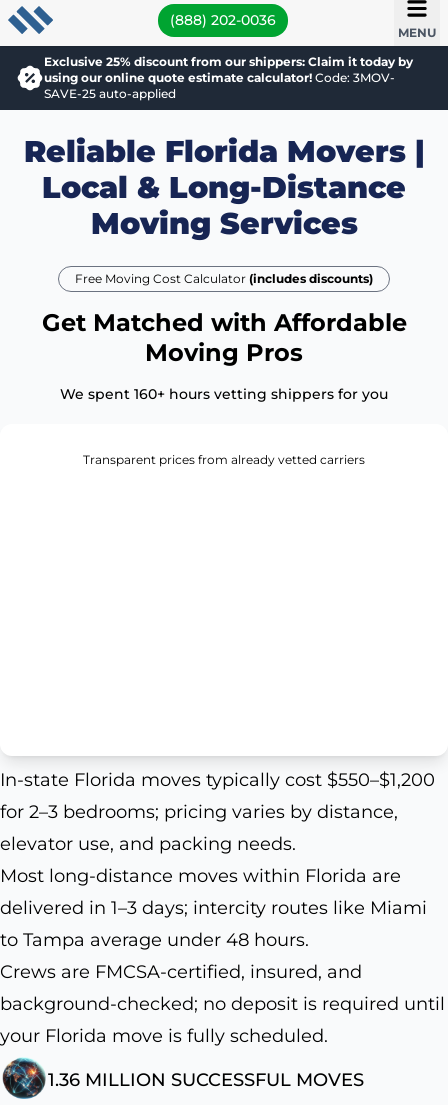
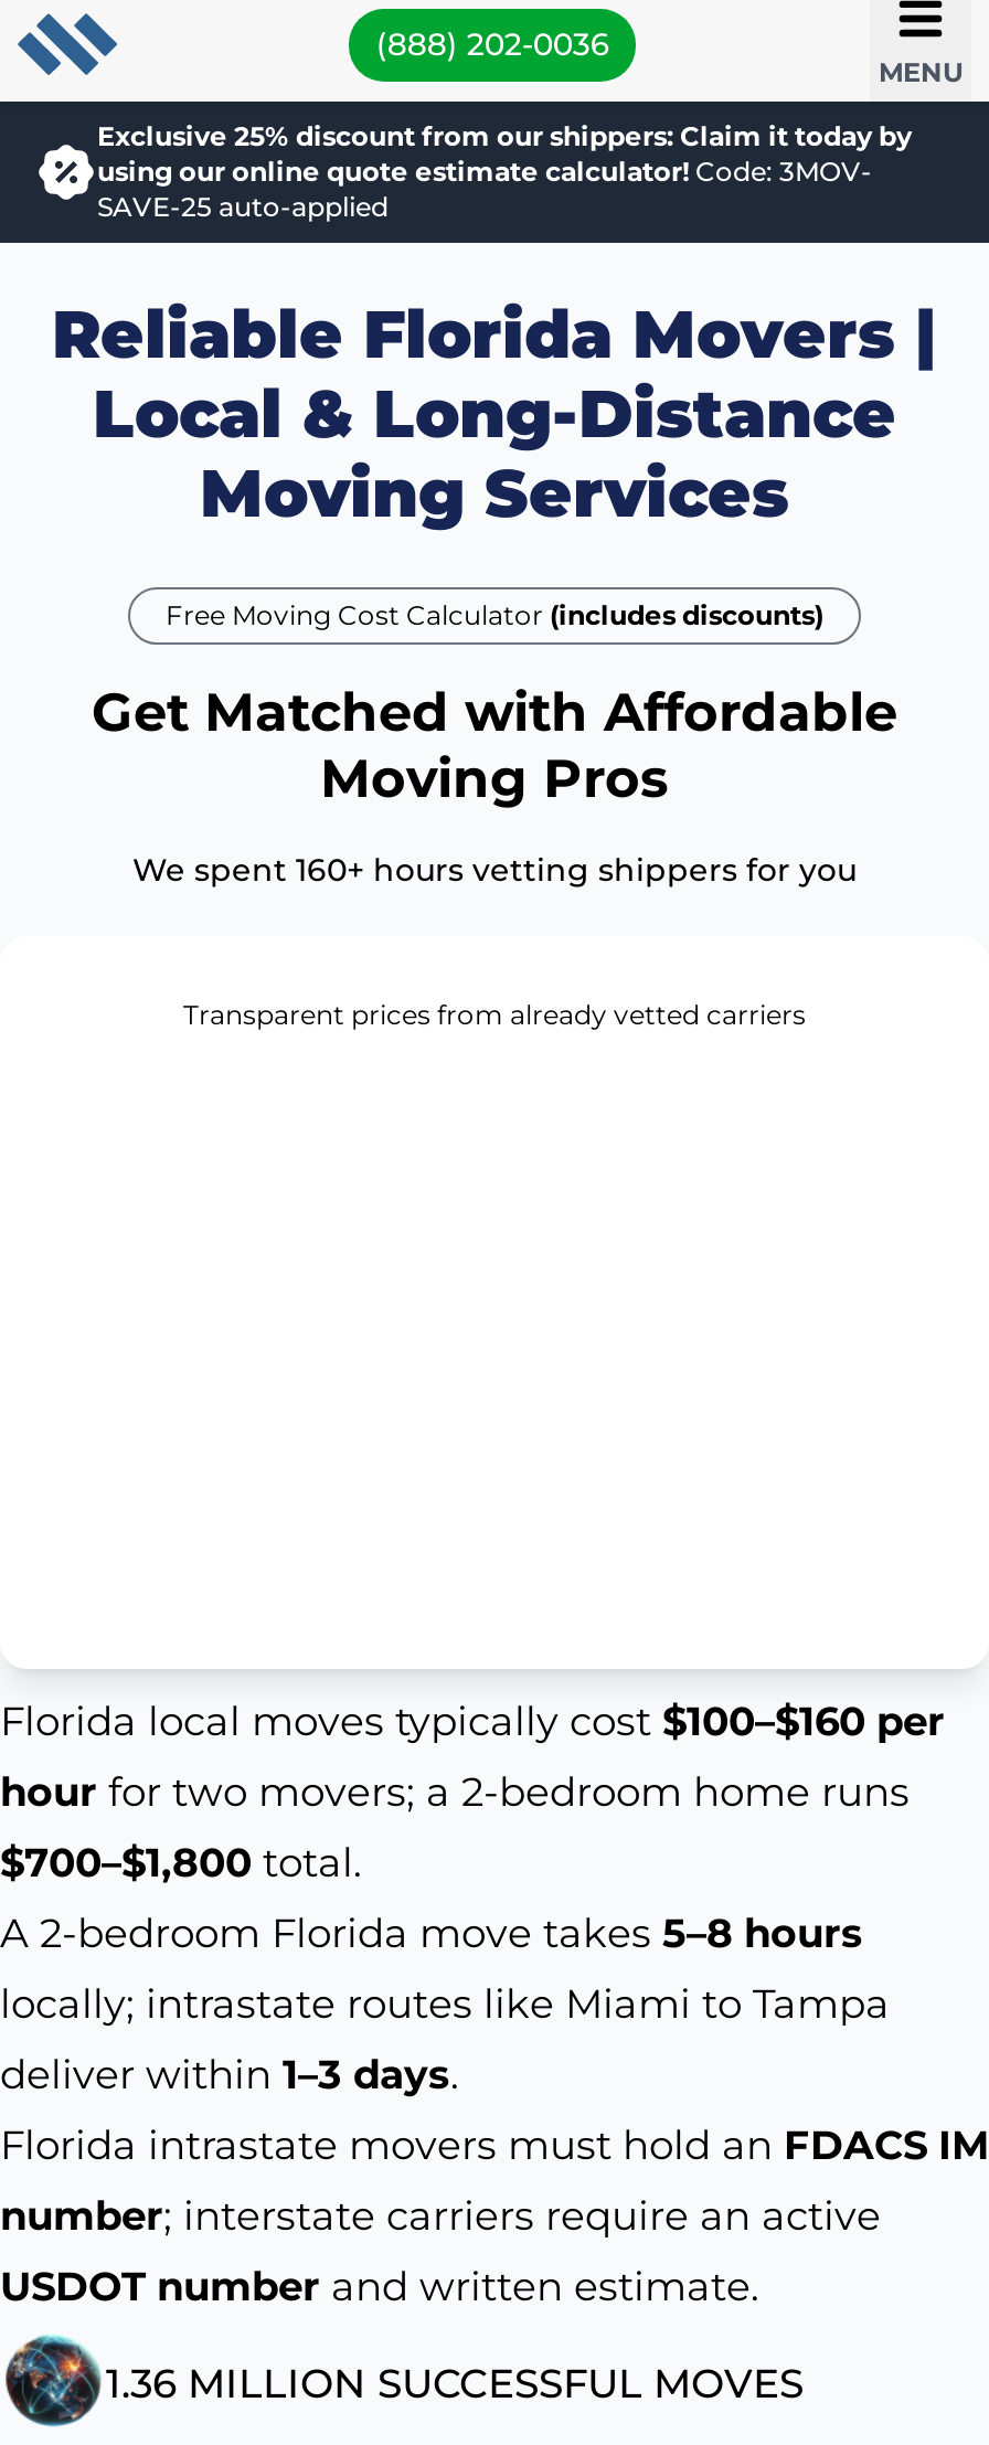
[0,769,435,791] In-state Florida moves typically cost $550–$1,200 -> [0,1698,945,1746] Florida local moves typically cost $100–$160 per
[0,801,398,823] for 2–3 bedrooms; pricing varies by distance, -> [0,1768,910,1817] hour for two movers; a 2-bedroom home runs
[0,833,296,855] elevator use, and packing needs. -> [0,1839,362,1888] $700–$1,800 total.
[0,865,401,887] Most long-distance moves within Florida are -> [0,1910,863,1958] A 2-bedroom Florida move takes 5–8 hours
[0,897,427,919] delivered in 1–3 days; intercity routes like Miami -> [0,1980,890,2029] locally; intrastate routes like Miami to Tampa
[0,929,309,951] to Tampa average under 48 hours. -> [0,2051,459,2099] deliver within 1–3 days.
[0,961,362,983] Crews are FMCSA-certified, insured, and -> [0,2122,989,2170] Florida intrastate movers must hold an FDACS IM
[0,993,445,1015] background-checked; no deposit is required until -> [0,2192,881,2241] number; interstate carriers require an active
[0,1025,328,1047] your Florida move is fully scheduled. -> [0,2263,759,2311] USDOT number and written estimate.

